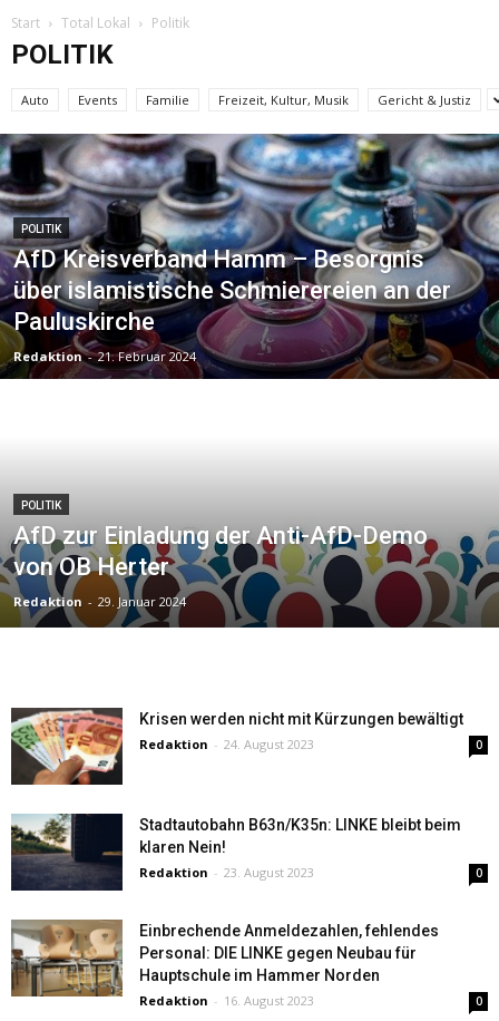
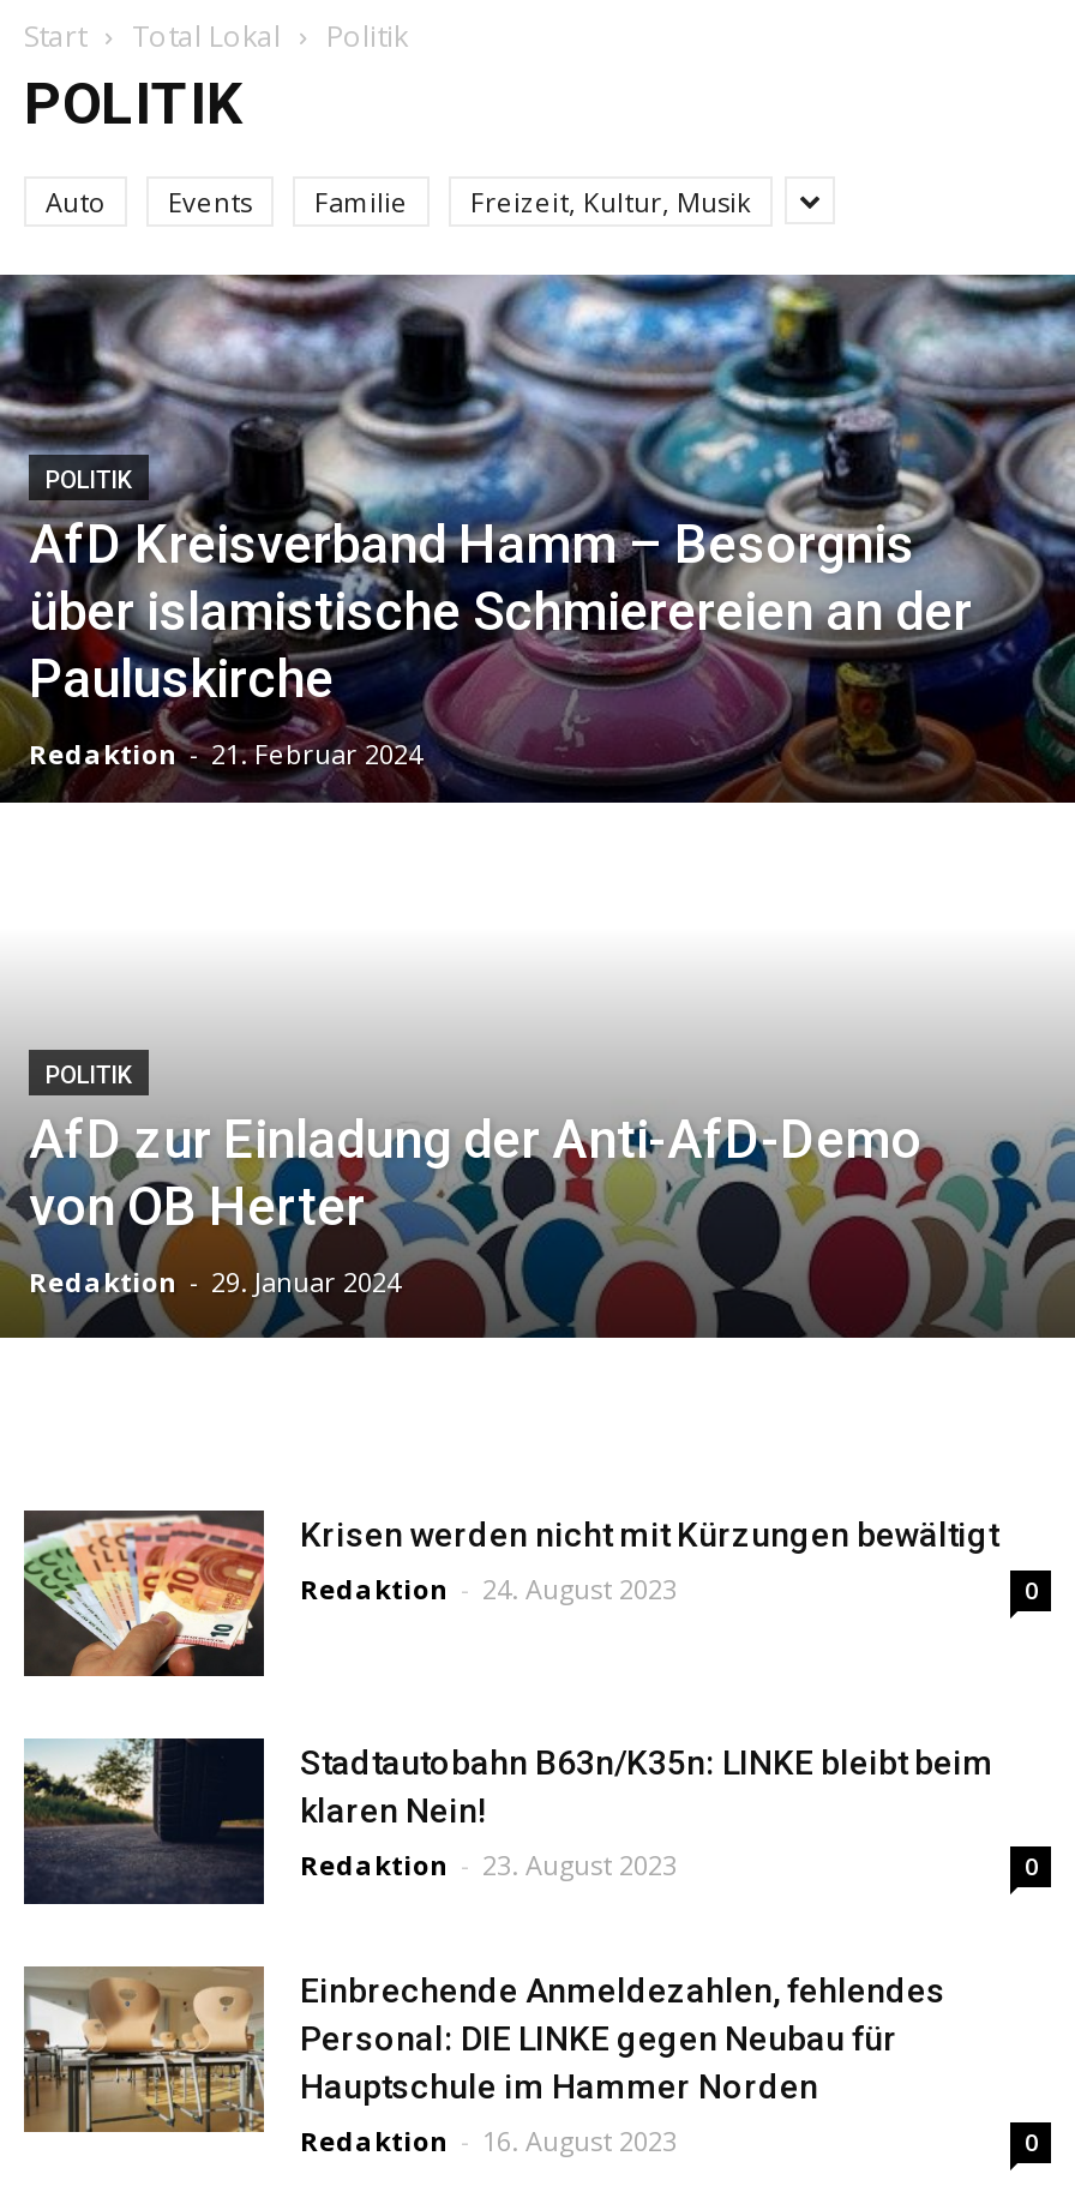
[378,91,471,108] Gericht & Justiz -> none

